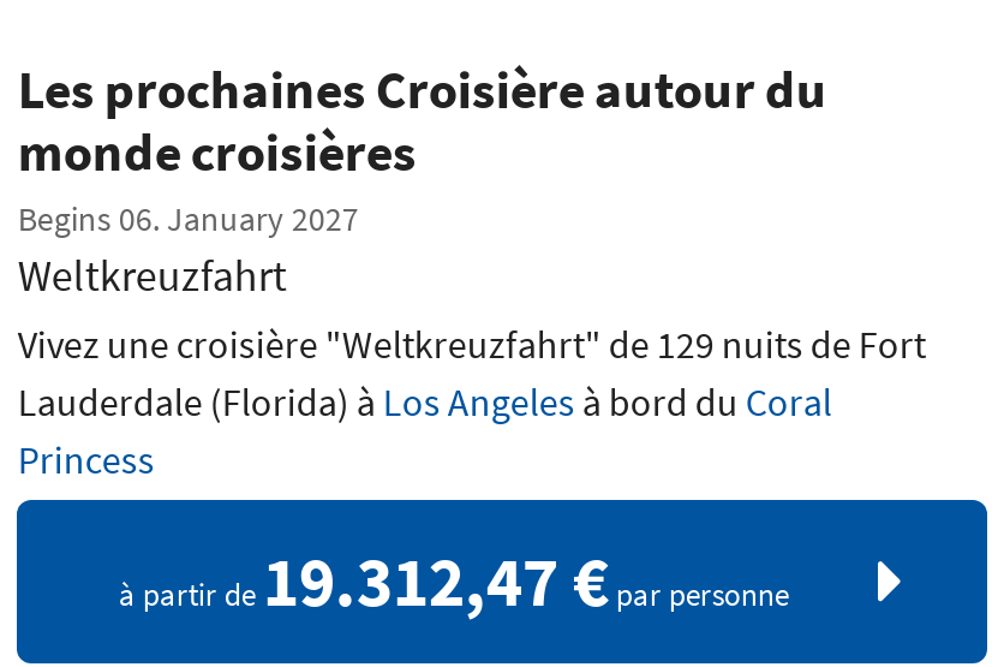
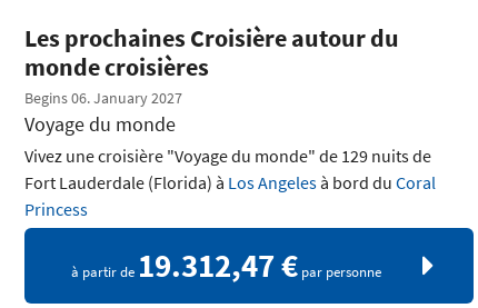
[18,248,926,425] Weltkreuzfahrt | Vivez une croisière "Weltkreuzfahrt" de 129 nuits de Fort | Lauderdale (Florida) à Los Angeles à bord du Coral -> [25,112,436,194] Voyage du monde | Vivez une croisière "Voyage du monde" de 129 nuits de | Fort Lauderdale (Florida) à Los Angeles à bord du Coral

